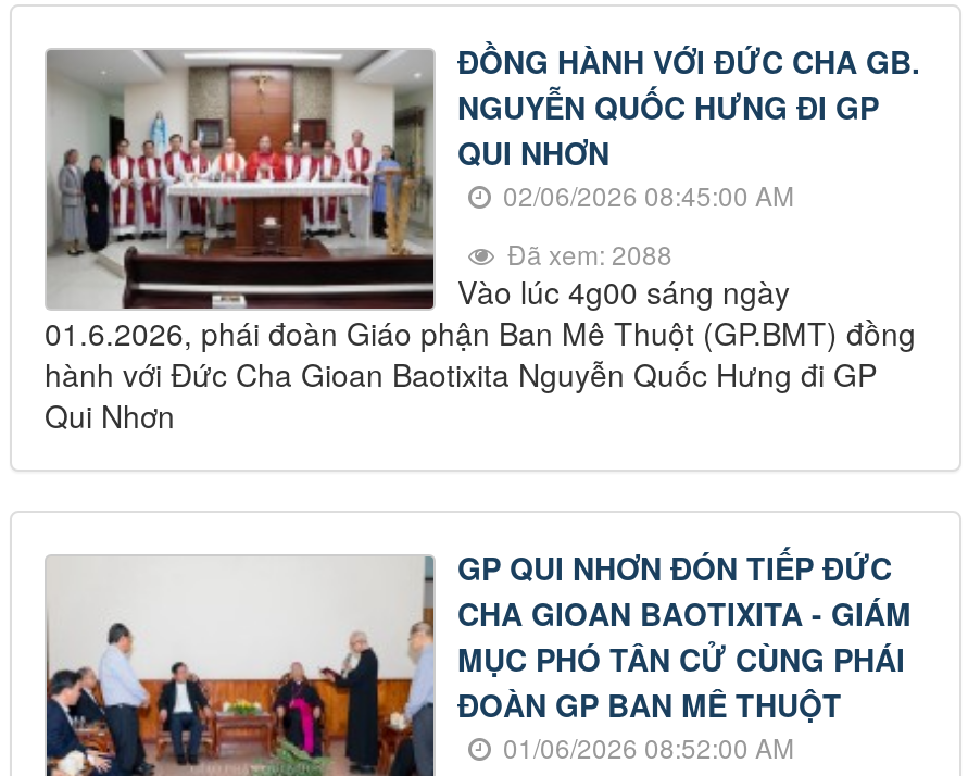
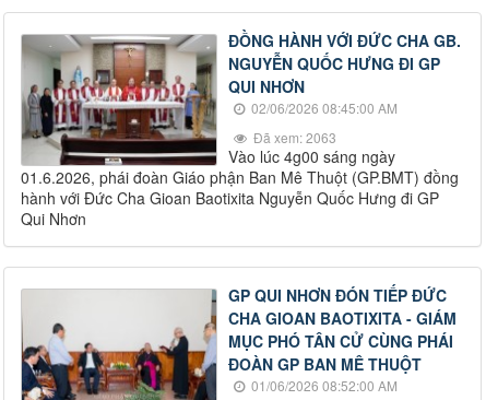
[501,235,672,272] Đã xem: 2088 -> [250,128,336,146] Đã xem: 2063

